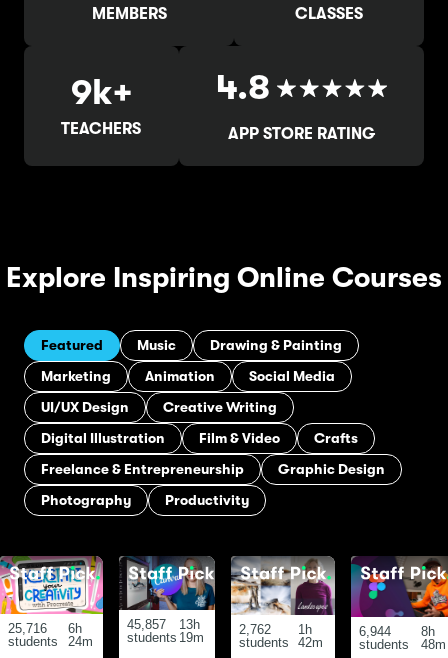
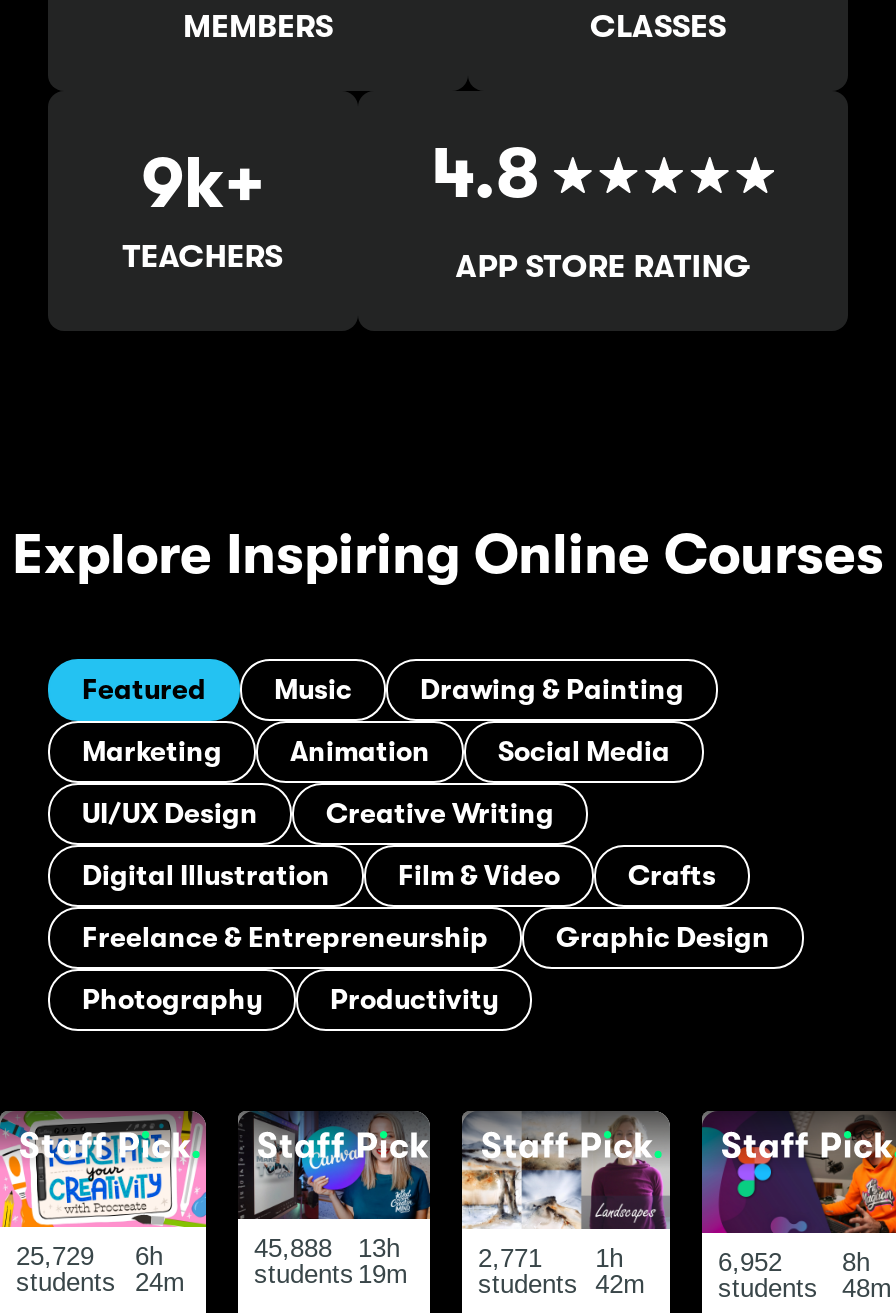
[8,621,81,636] 25,716 6h -> [16,1241,163,1271] 25,729 6h
[127,617,200,632] 45,857 13h -> [254,1233,400,1263] 45,888 13h
[239,621,312,636] 2,762 1h -> [478,1242,623,1272] 2,771 1h
[359,624,435,639] 6,944 8h -> [718,1248,870,1278] 6,952 8h

